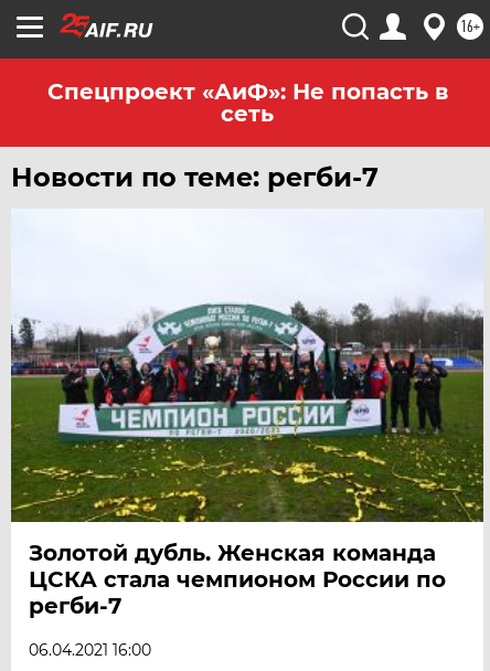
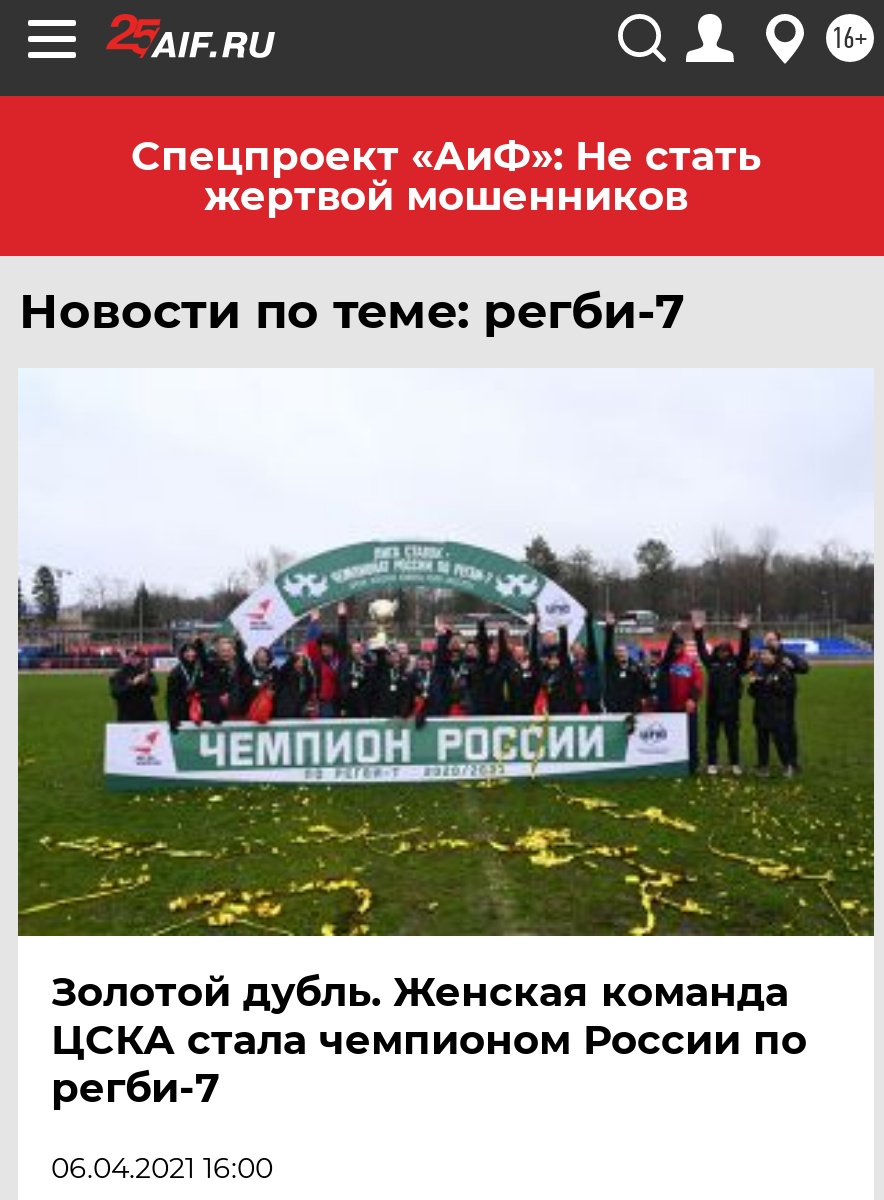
[47,78,448,127] Спецпроект «АиФ»: Не попасть в | сеть -> [131,132,761,220] Спецпроект «АиФ»: Не стать | жертвой мошенников

